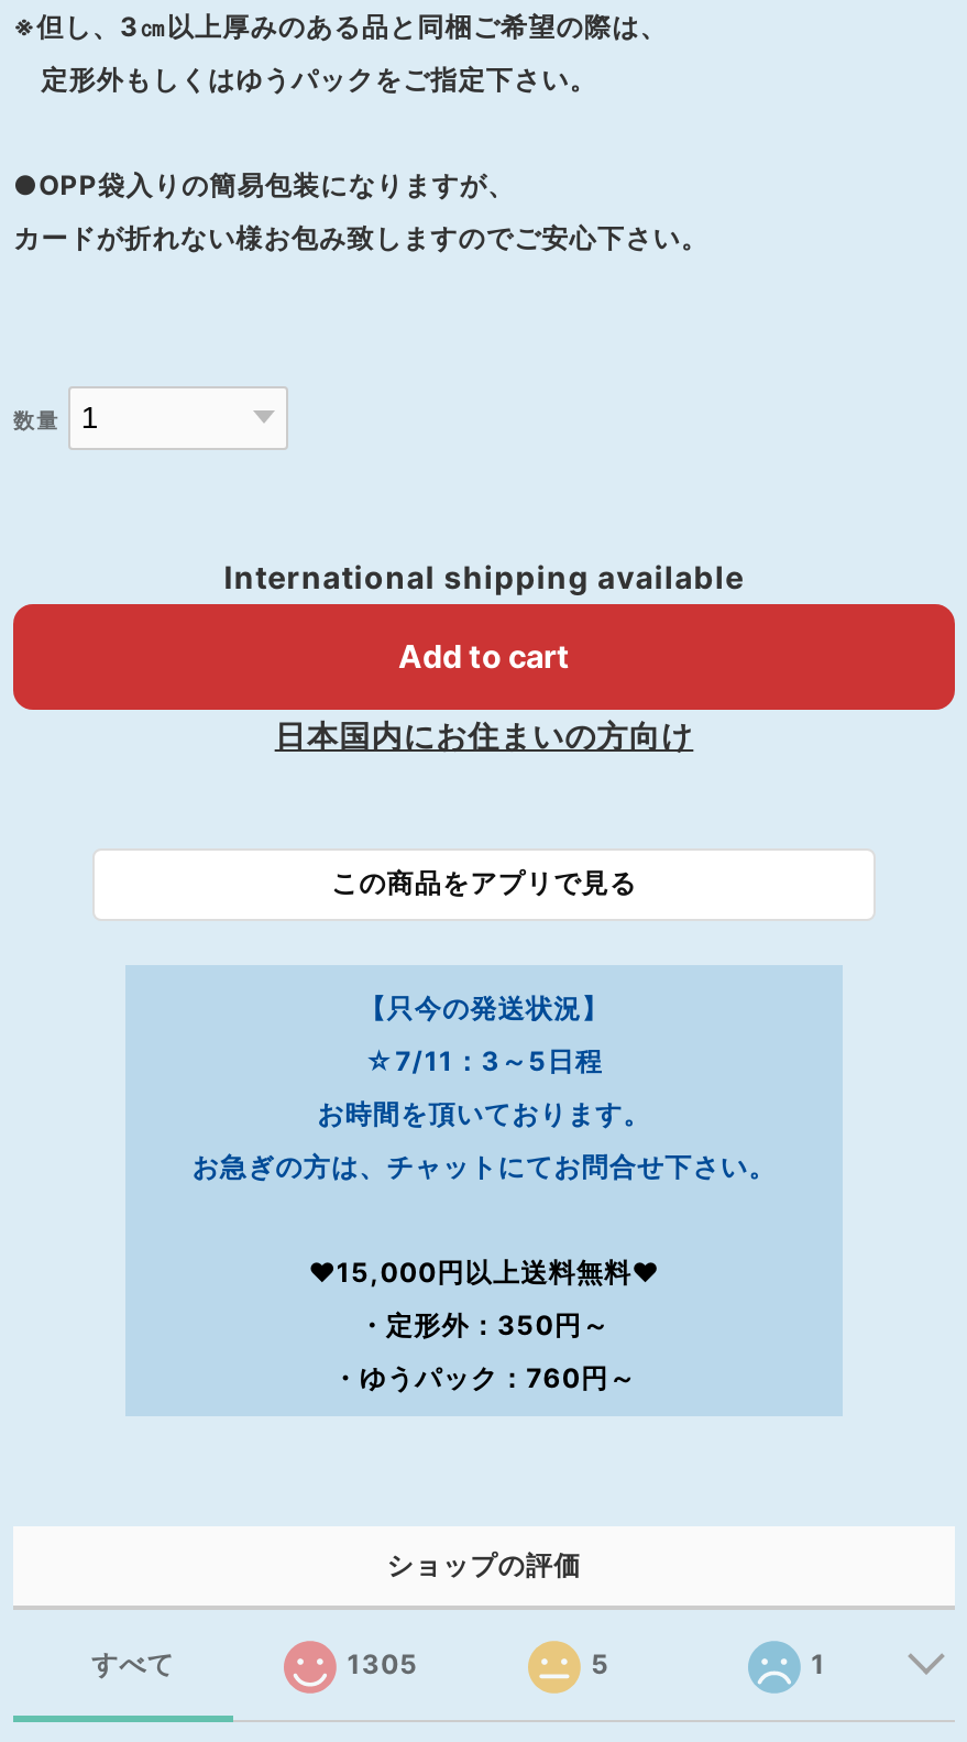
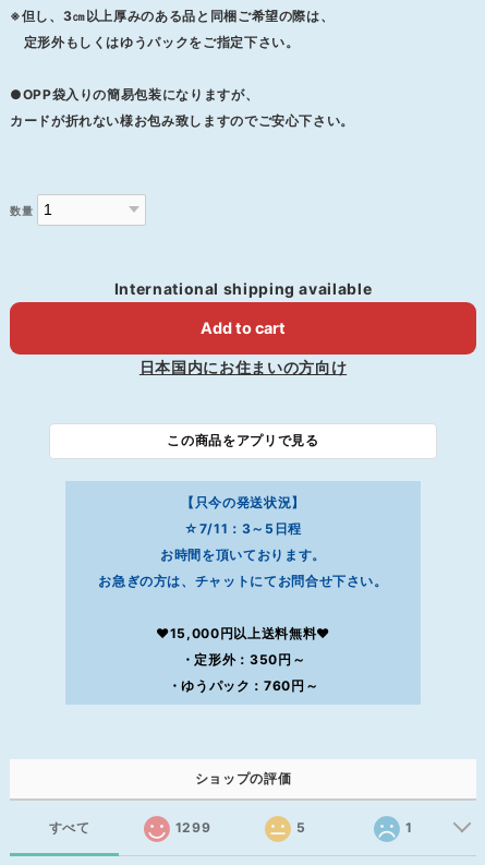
[347,1647,419,1680] 1305 -> [175,819,211,836] 1299

